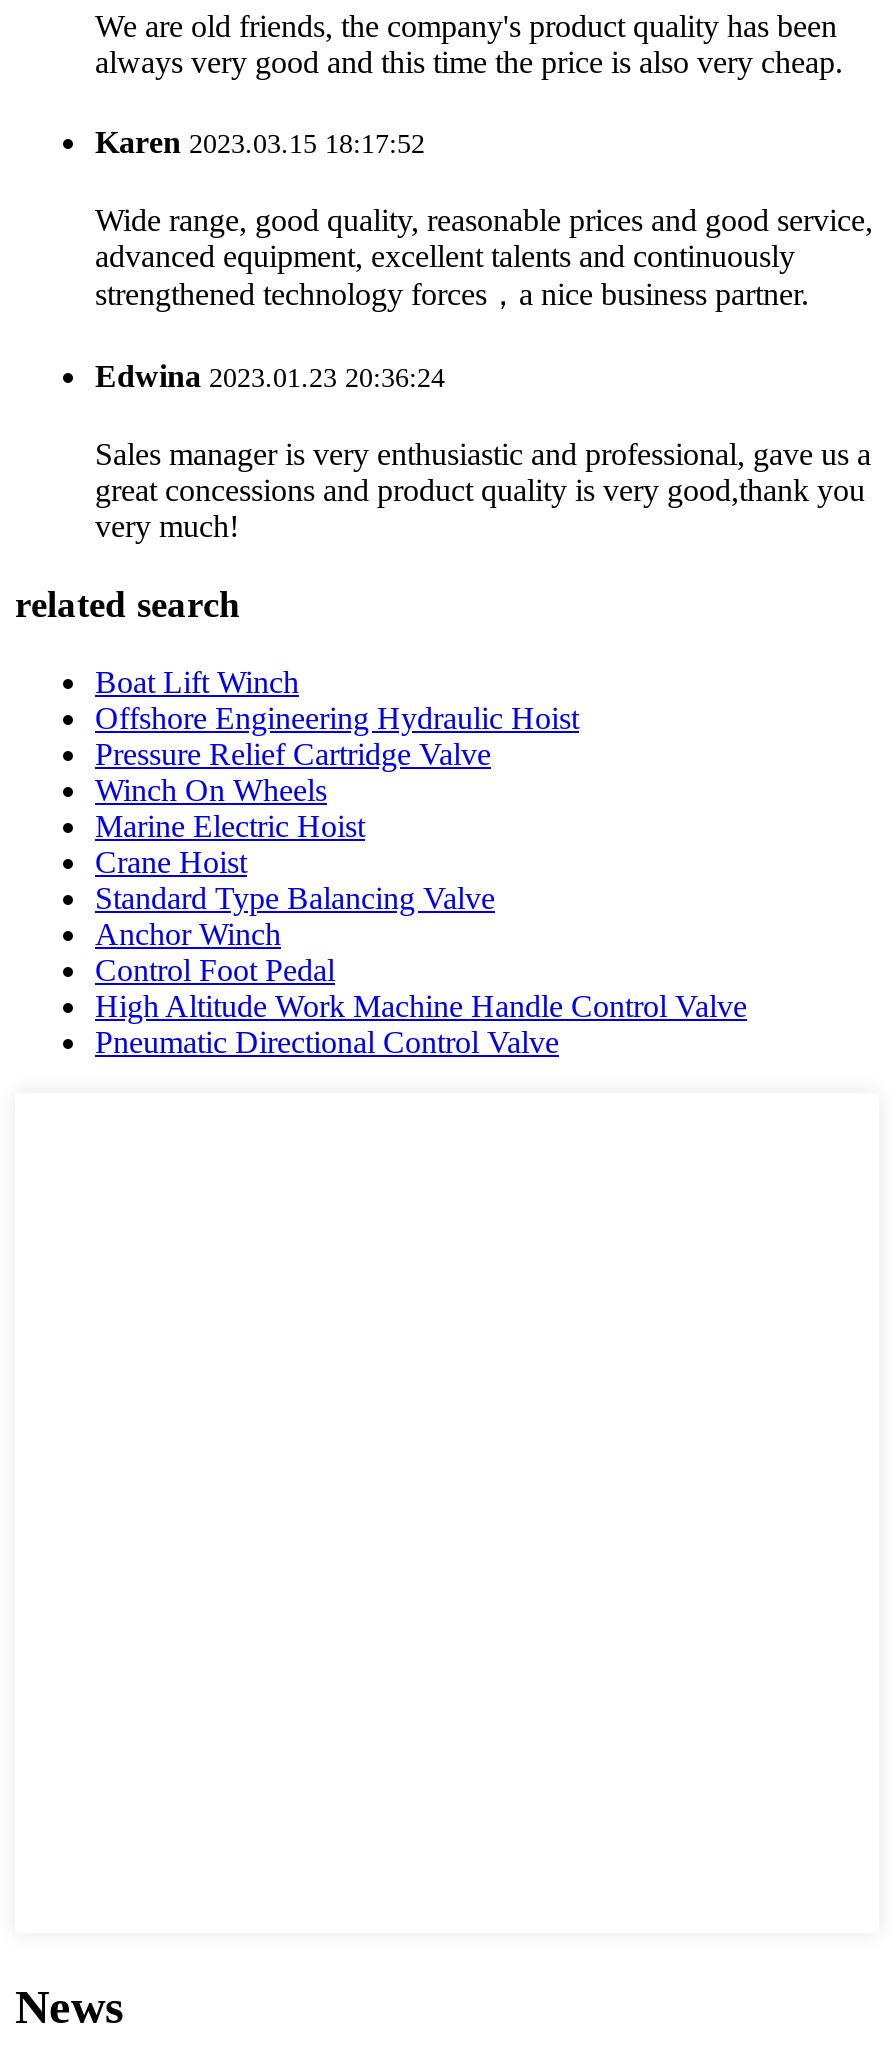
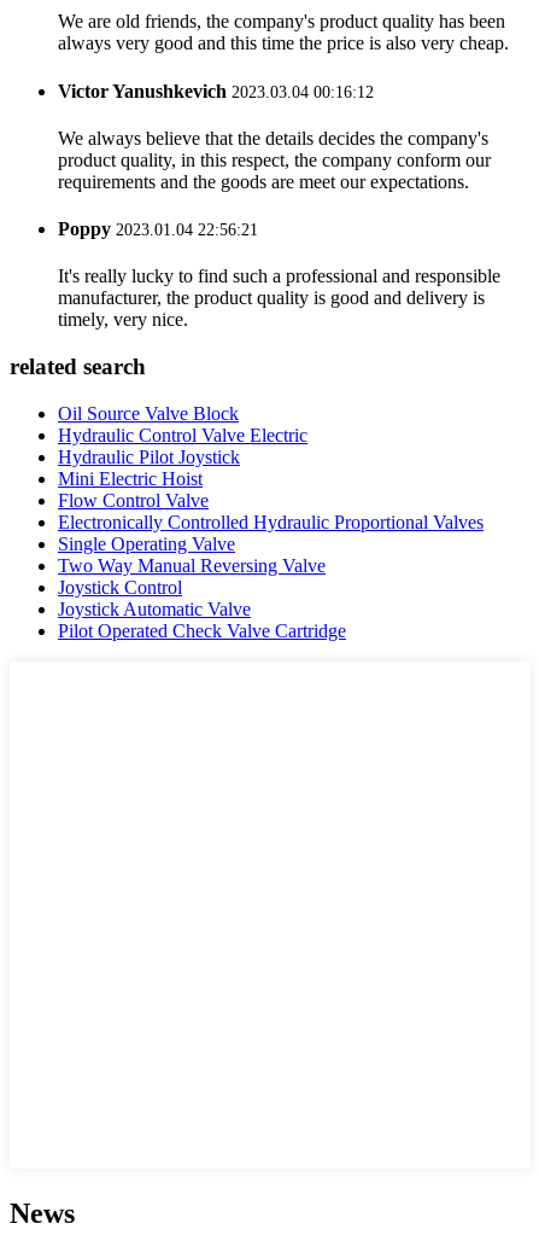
[95,124,425,158] Karen 2023.03.15 18:17:52 -> [58,80,374,101] Victor Yanushkevich 2023.03.04 00:16:12
[95,203,873,311] Wide range, good quality, reasonable prices and good service, | advanced equipment, excellent talents and continuously | strengthened technology forces，a nice business partner. -> [58,128,491,192] We always believe that the details decides the company's | product quality, in this respect, the company conform our | requirements and the goods are meet our expectations.
[95,359,445,393] Edwina 2023.01.23 20:36:24 -> [58,219,258,239] Poppy 2023.01.04 22:56:21
[95,438,871,544] Sales manager is very enthusiastic and professional, gave us a | great concessions and product quality is very good,thank you | very much! -> [58,266,500,330] It's really lucky to find such a professional and responsible | manufacturer, the product quality is good and delivery is | timely, very nice.
[95,665,747,1059] Boat Lift Winch | Offshore Engineering Hydraulic Hoist | Pressure Relief Cartridge Valve | Winch On Wheels | Marine Electric Hoist | Crane Hoist | Standard Type Balancing Valve | Anchor Winch | Control Foot Pedal | High Altitude Work Machine Handle Control Valve | Pneumatic Directional Control Valve -> [58,403,484,641] Oil Source Valve Block | Hydraulic Control Valve Electric | Hydraulic Pilot Joystick | Mini Electric Hoist | Flow Control Valve | Electronically Controlled Hydraulic Proportional Valves | Single Operating Valve | Two Way Manual Reversing Valve | Joystick Control | Joystick Automatic Valve | Pilot Operated Check Valve Cartridge

